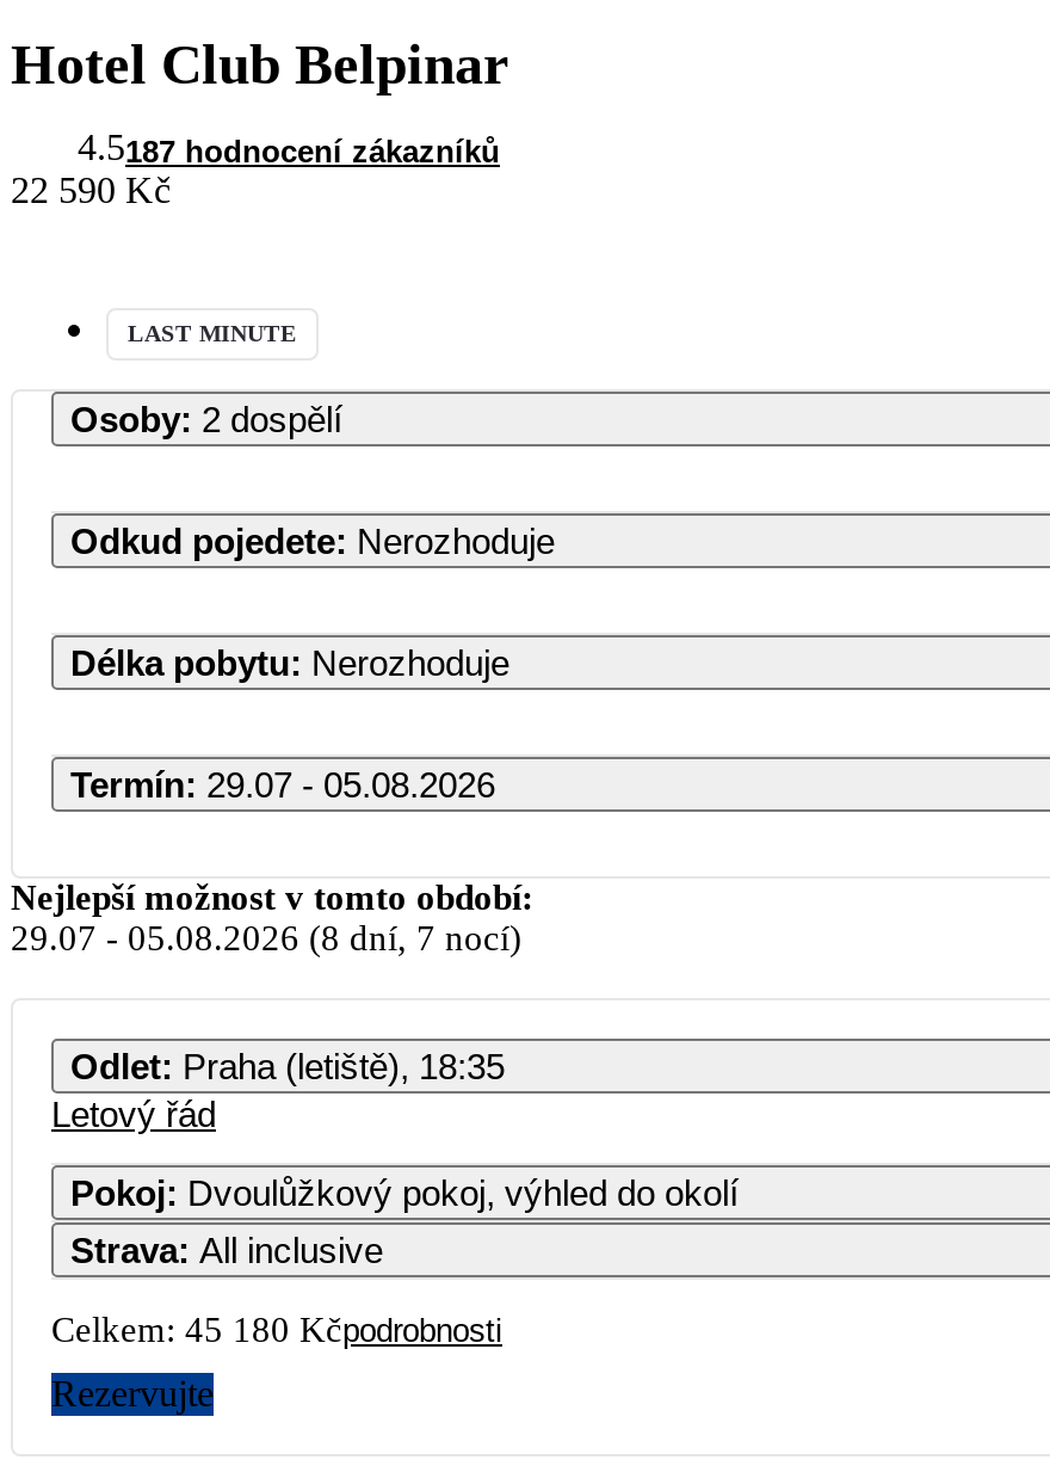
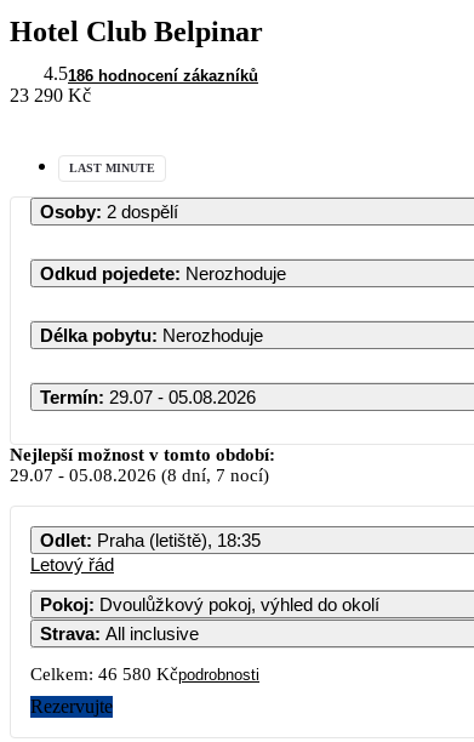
[78,125,500,168] 4.5187 hodnocení zákazníků -> [44,62,258,84] 4.5186 hodnocení zákazníků
[11,168,171,209] 22 590 Kč -> [10,84,91,105] 23 290 Kč
[51,1310,502,1348] Celkem: 45 180 Kčpodrobnosti -> [30,664,259,683] Celkem: 46 580 Kčpodrobnosti

